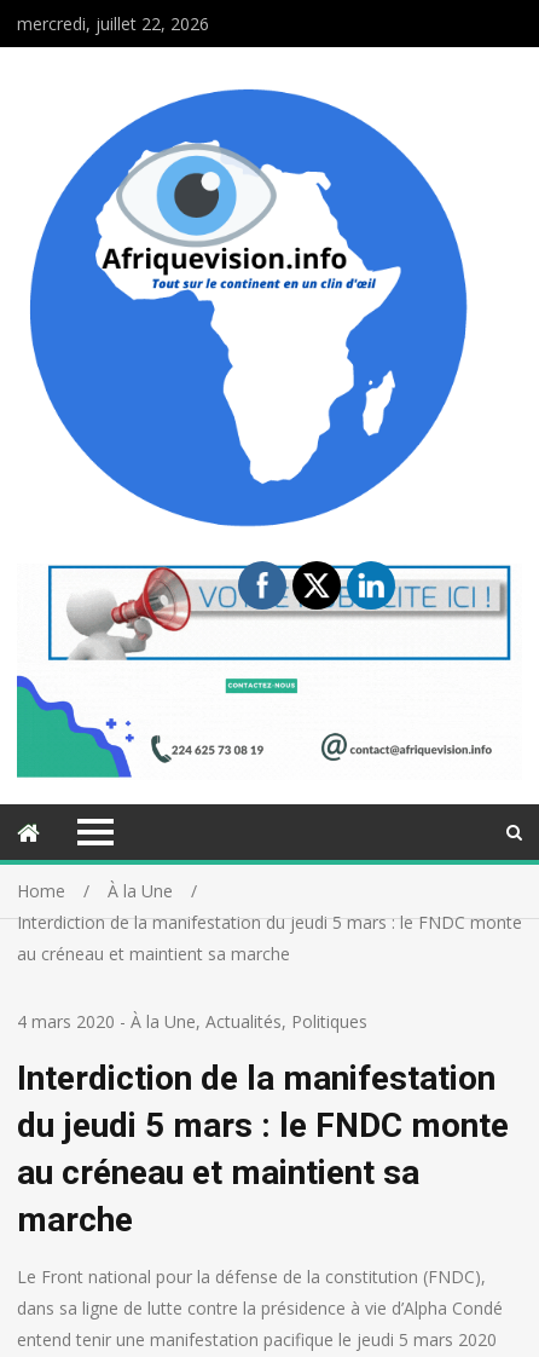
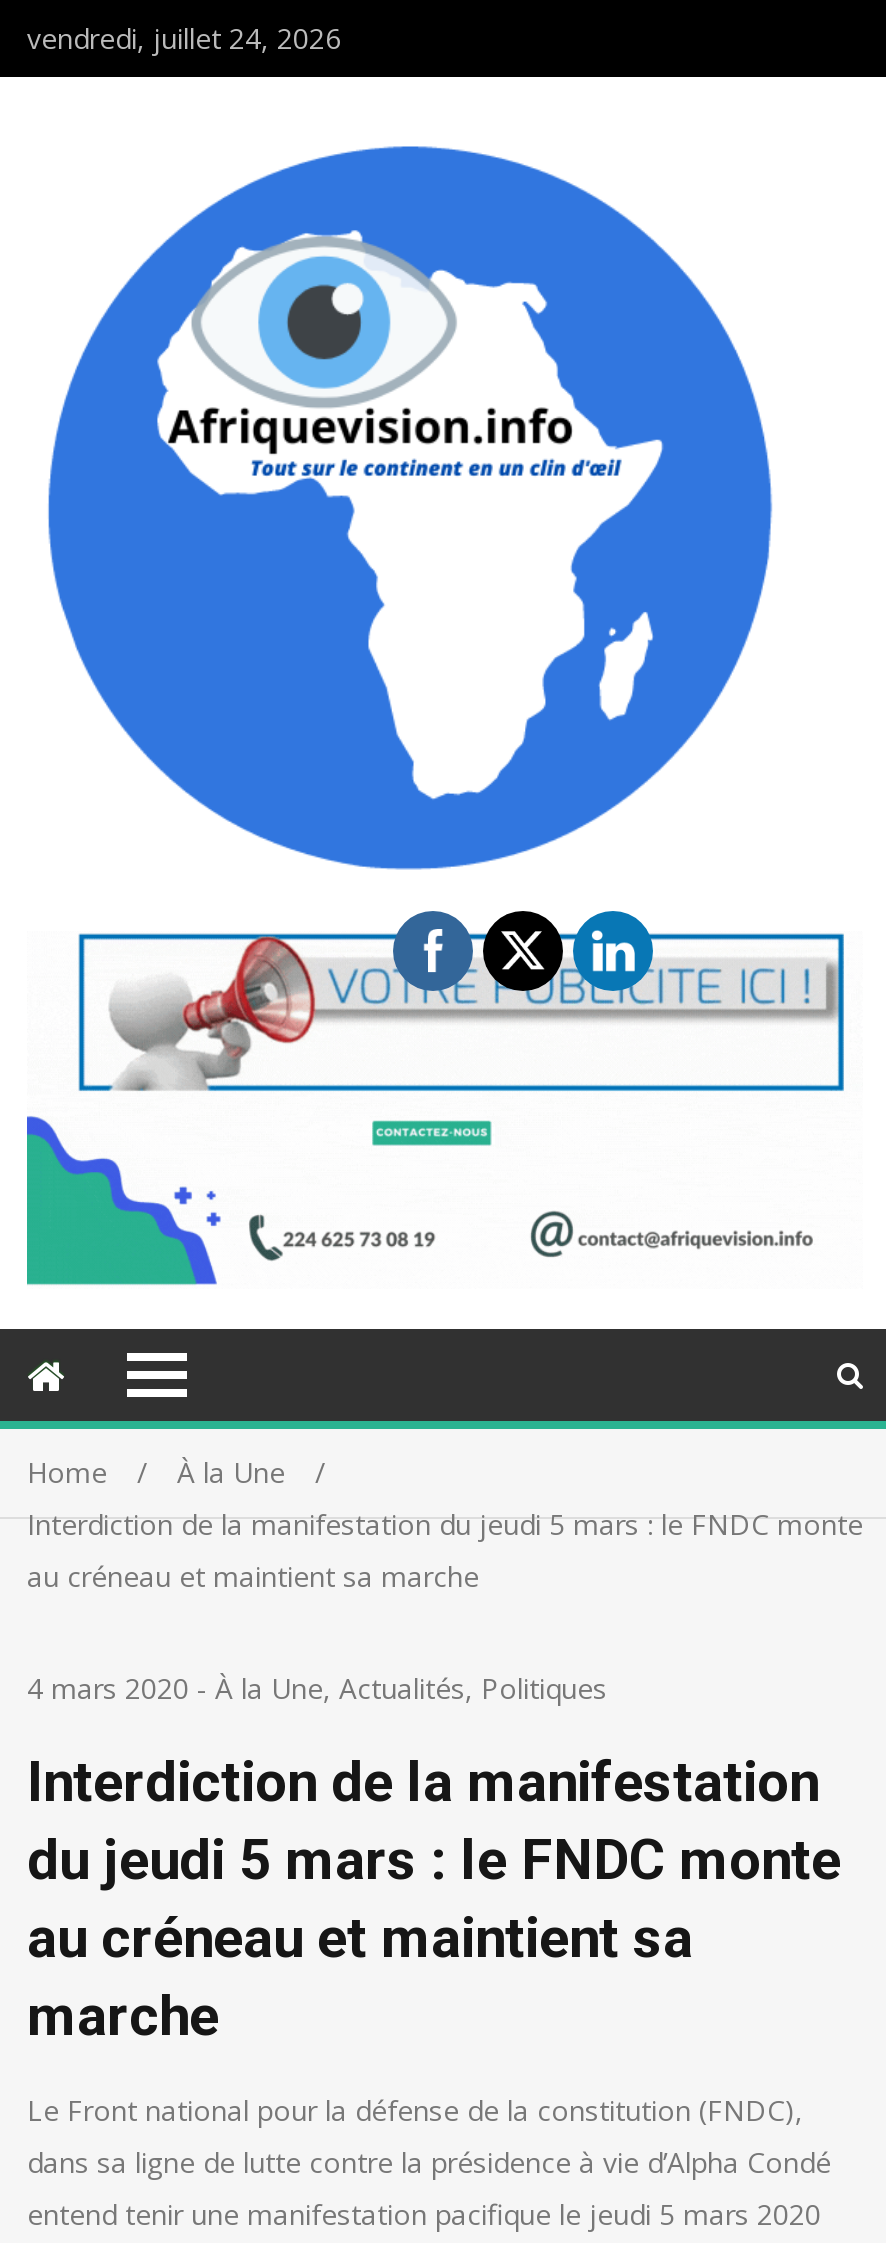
[17,12,209,35] mercredi, juillet 22, 2026 -> [27,19,341,57] vendredi, juillet 24, 2026
[238,552,395,611] [image] -> [391,909,655,1009] [image]

